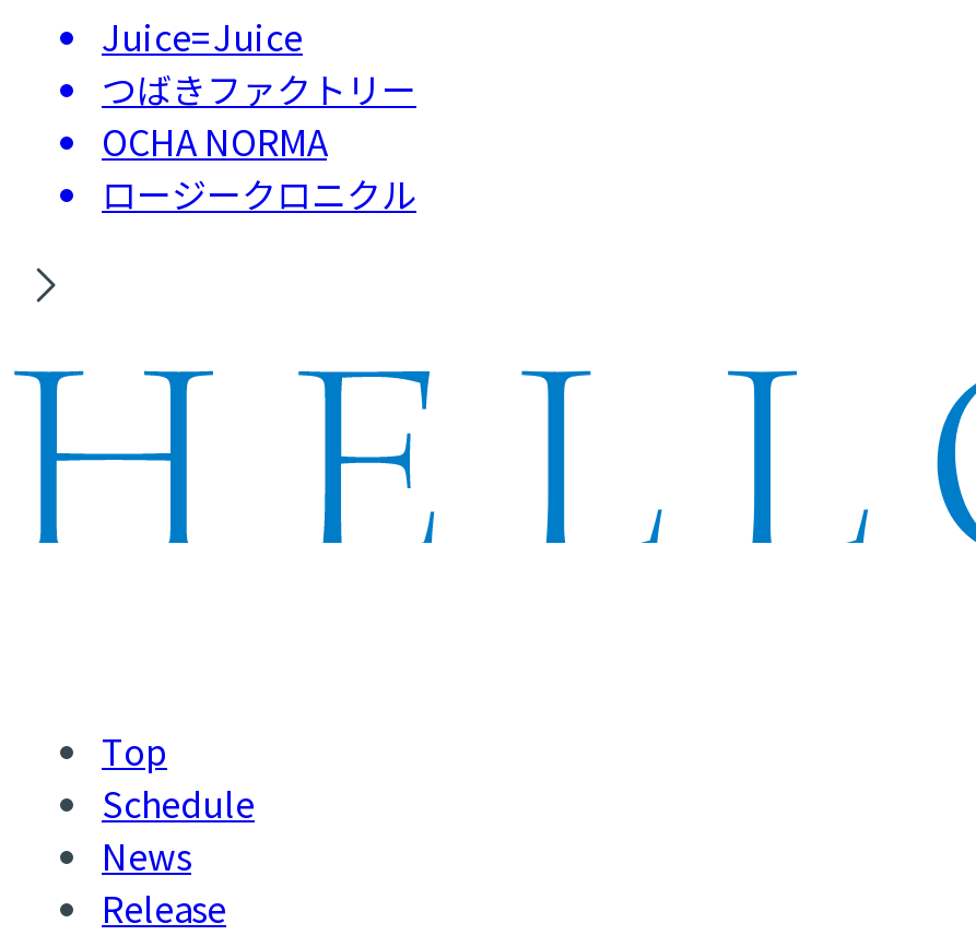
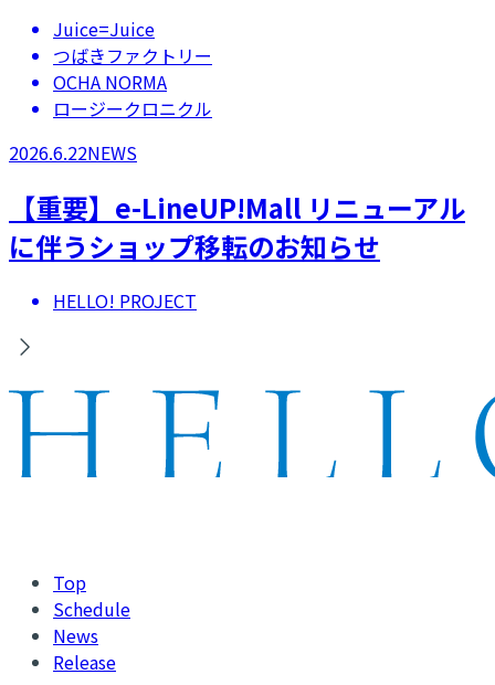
none -> [9,139,465,313] 2026.6.22NEWS | 【重要】e-LineUP!Mall リニューアル | に伴うショップ移転のお知らせ | HELLO! PROJECT

